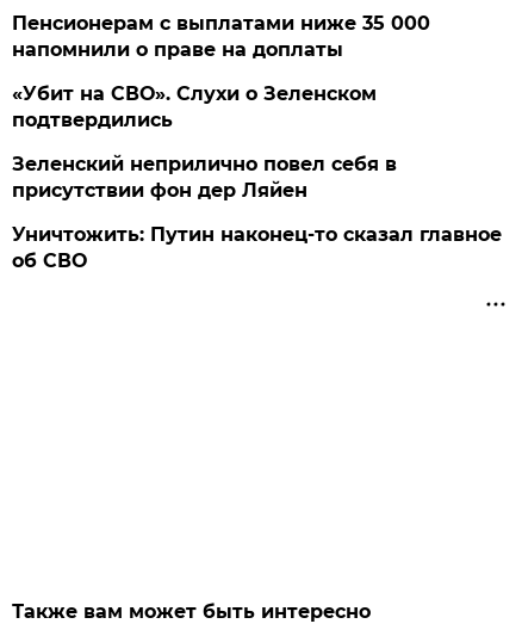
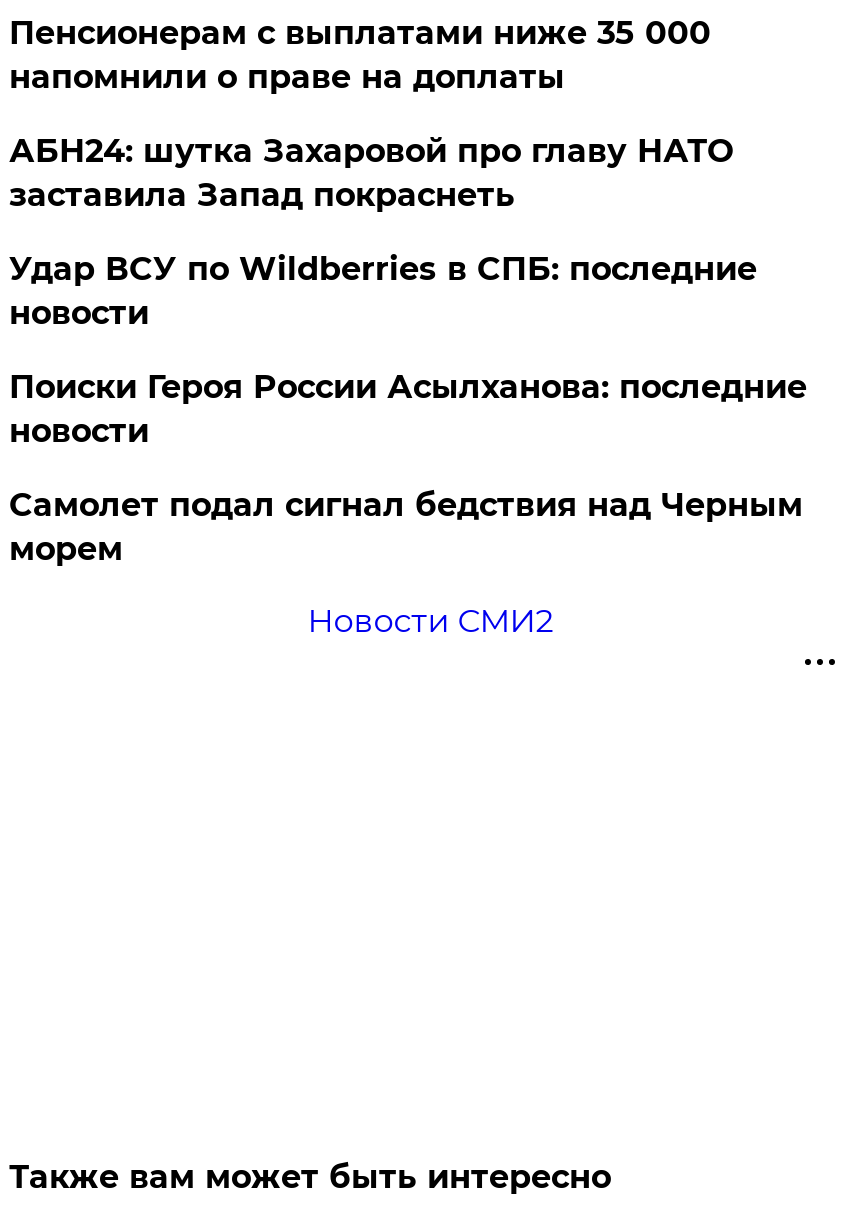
[12,82,502,272] «Убит на СВО». Слухи о Зеленском | подтвердились | Зеленский неприлично повел cебя в | присутствии фон дер Ляйен | Уничтожить: Путин наконец-то сказал главное | об СВО -> [9,132,807,640] АБН24: шутка Захаровой про главу НАТО | заставила Запад покраснеть | Удар ВСУ по Wildberries в СПБ: последние | новости | Поиски Героя России Асылханова: последние | новости | Самолет подал сигнал бедствия над Черным | морем | Новости СМИ2

